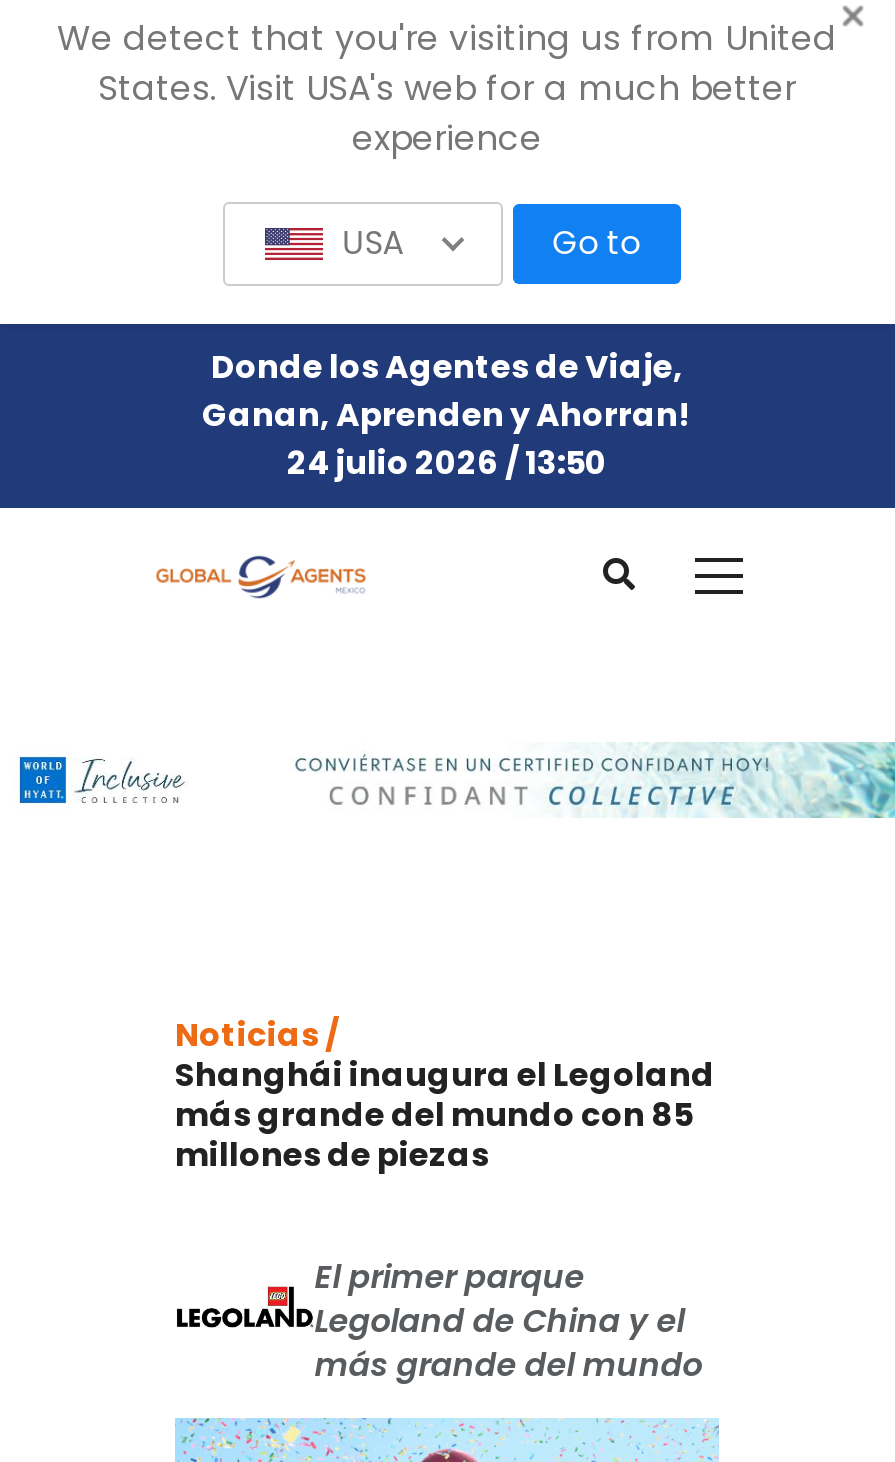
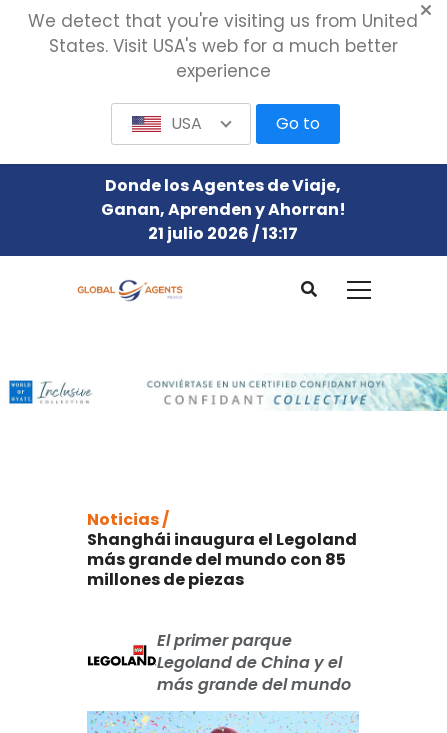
[287,440,607,486] 24 julio 2026 / 13:50 -> [148,222,298,245] 21 julio 2026 / 13:17

